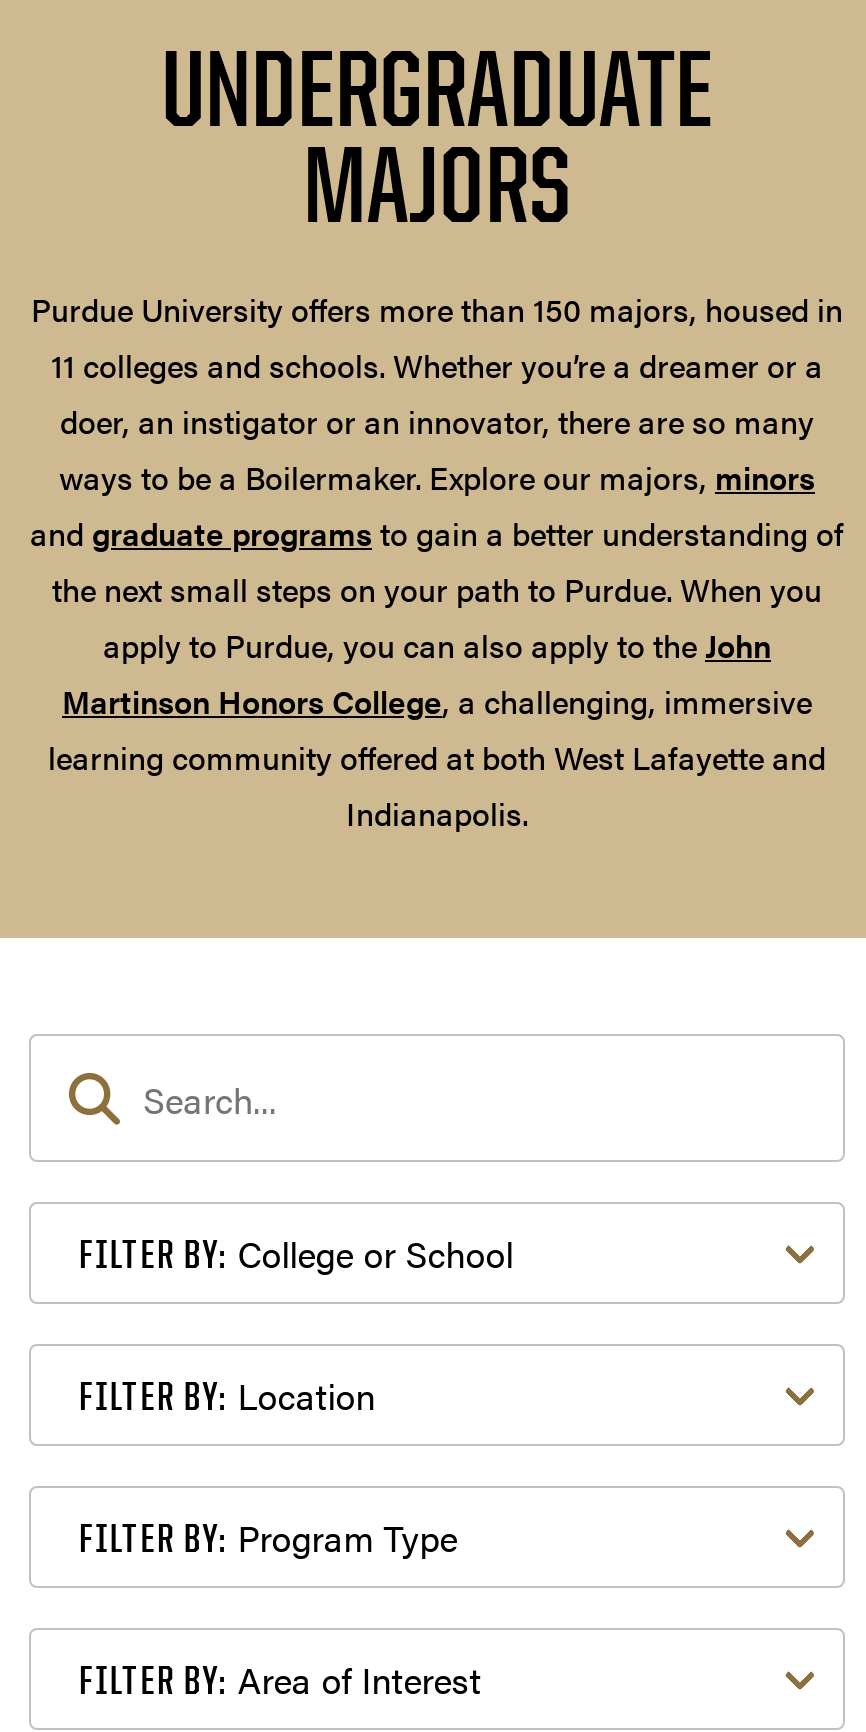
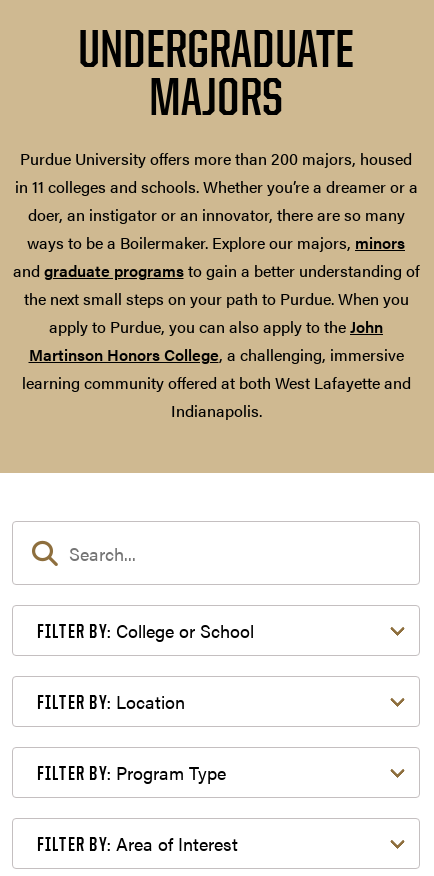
[31,286,843,388] Purdue University offers more than 150 majors, housed in | 11 colleges and schools. Whether you’re a dreamer or a -> [14,147,417,198] Purdue University offers more than 200 majors, housed | in 11 colleges and schools. Whether you’re a dreamer or a

